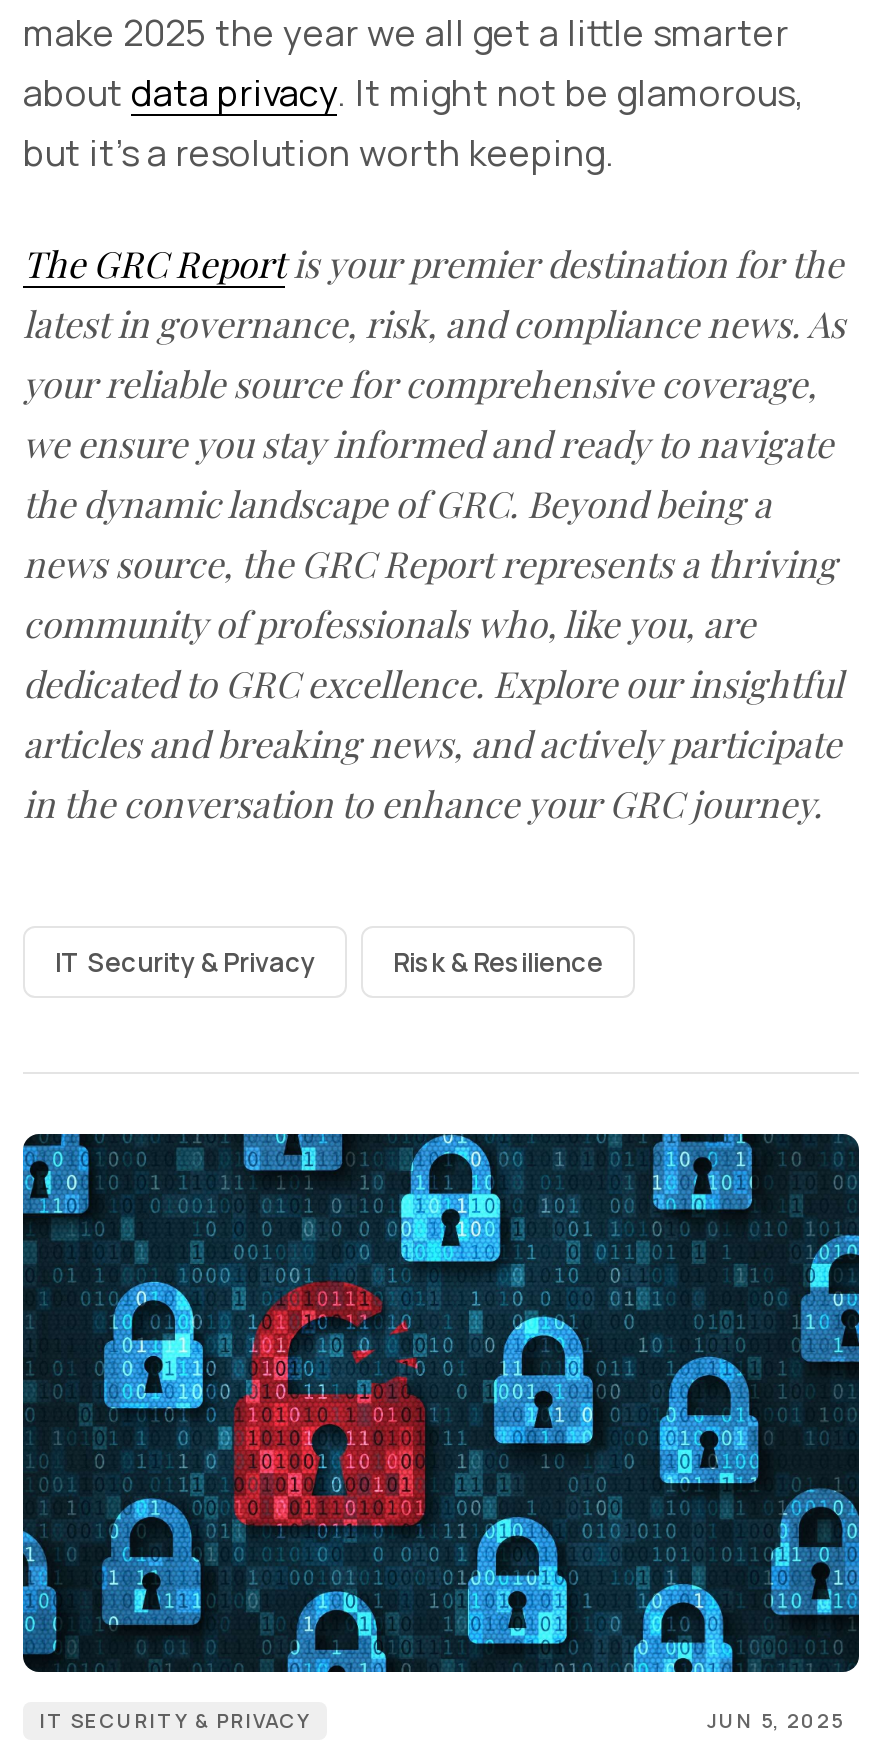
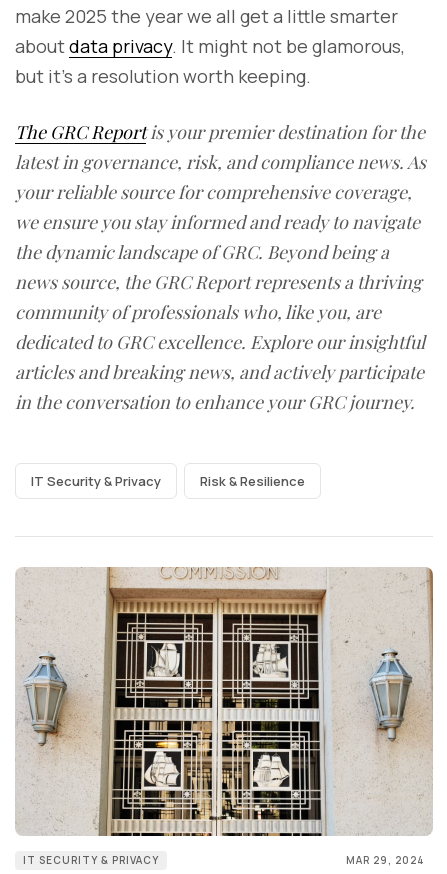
[21,1132,861,1733] [image] | JUN 5, 2025 -> [15,566,434,867] [image] | MAR 29, 2024

